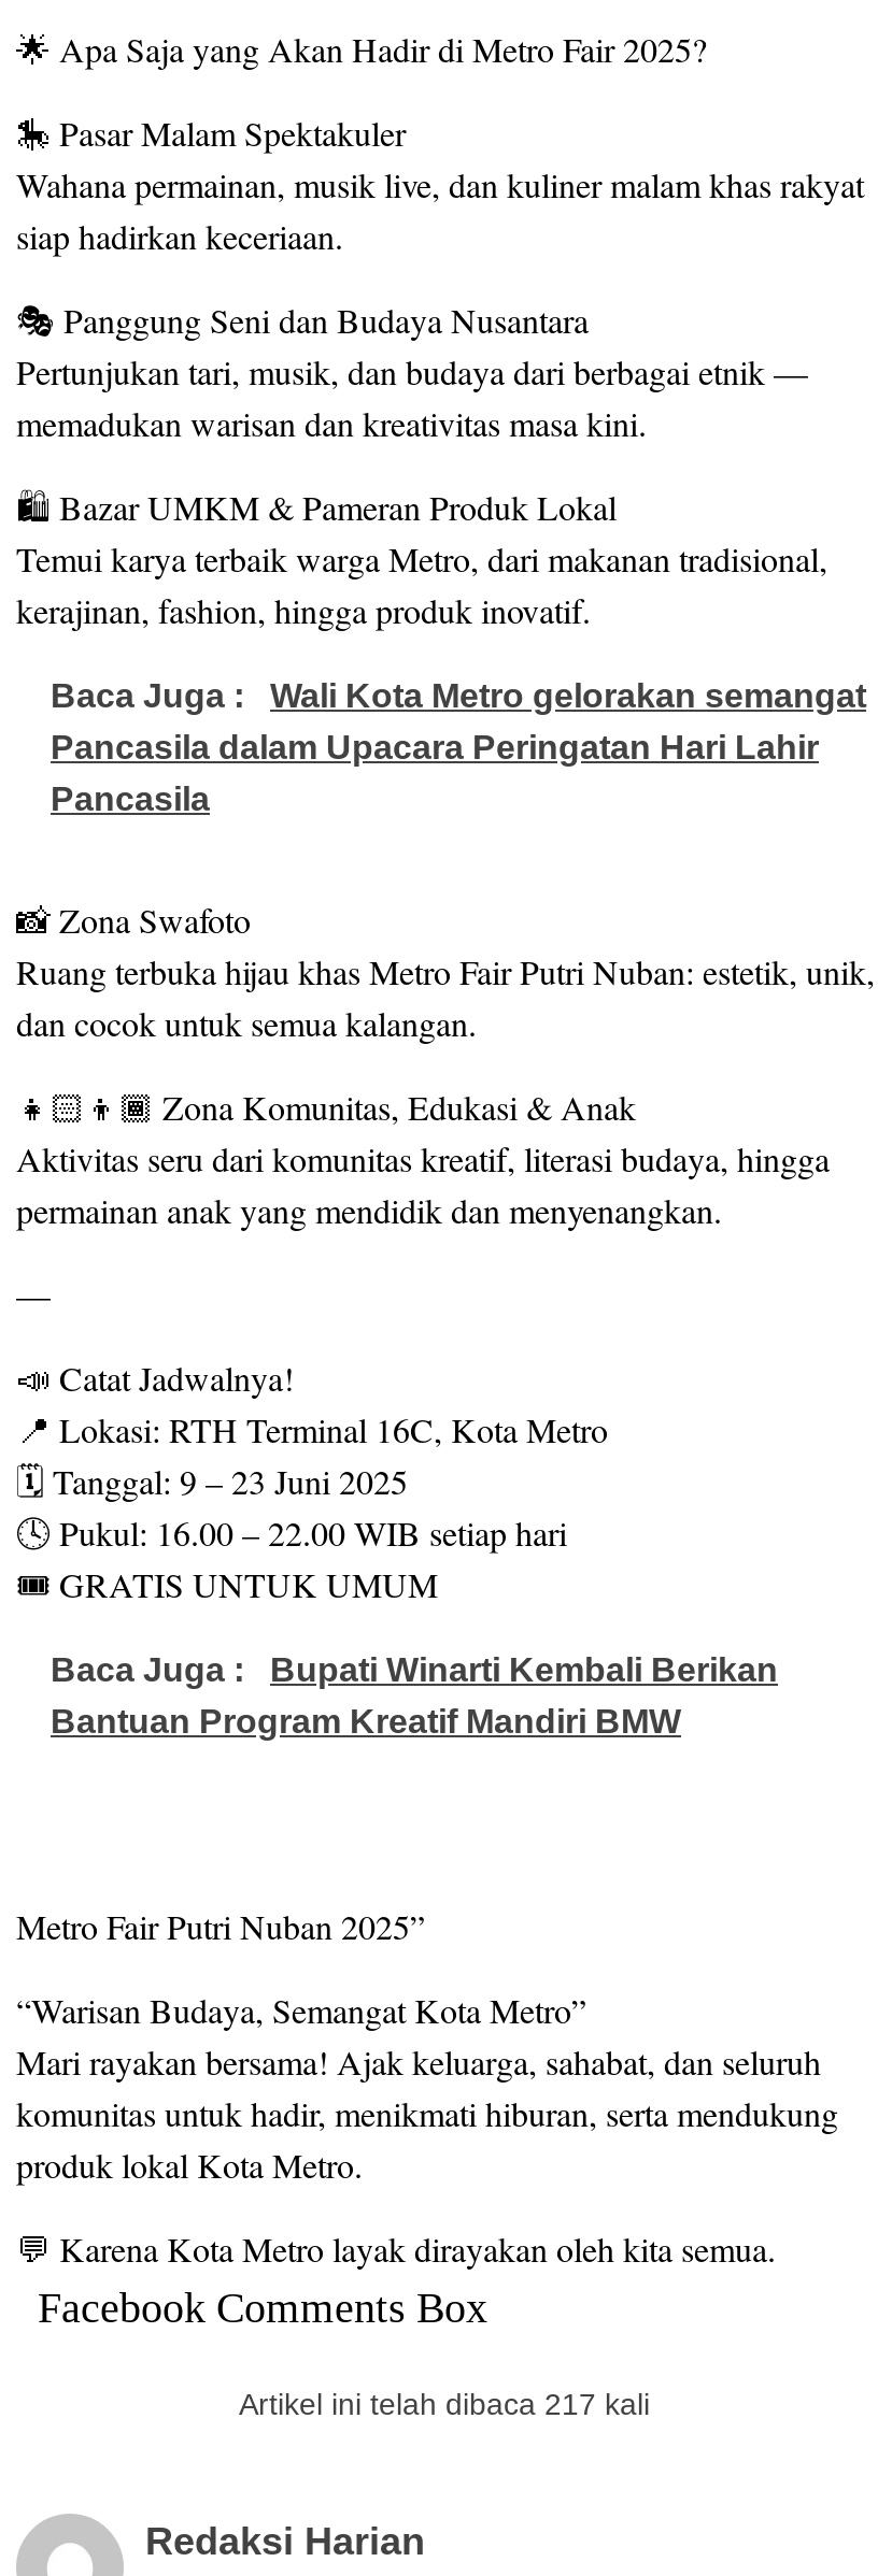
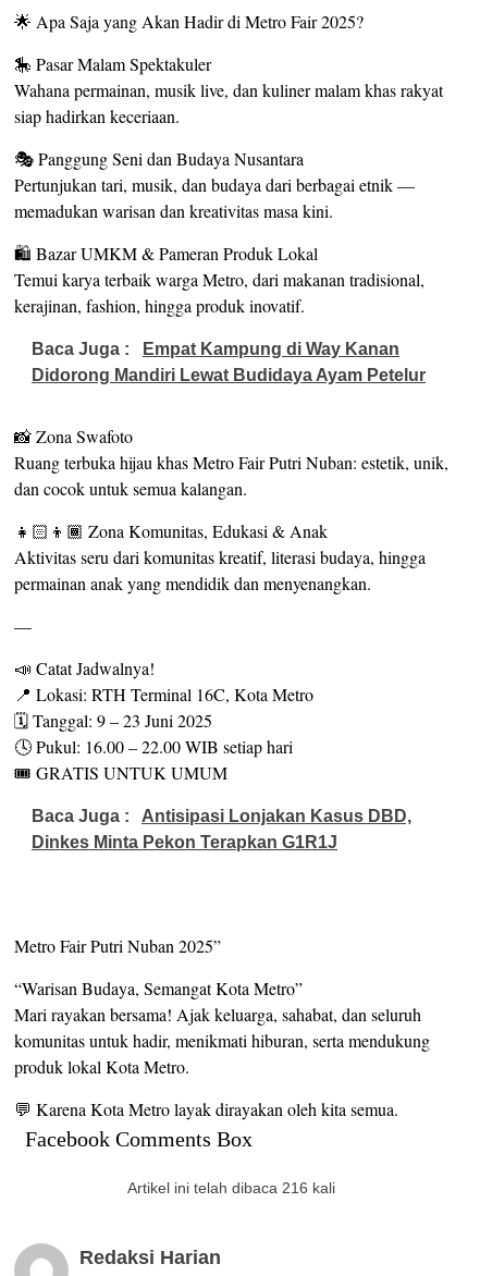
[51,676,866,816] Baca Juga : Wali Kota Metro gelorakan semangat | Pancasila dalam Upacara Peringatan Hari Lahir | Pancasila -> [32,340,426,385] Baca Juga : Empat Kampung di Way Kanan | Didorong Mandiri Lewat Budidaya Ayam Petelur
[51,1650,778,1738] Baca Juga : Bupati Winarti Kembali Berikan | Bantuan Program Kreatif Mandiri BMW -> [32,807,411,852] Baca Juga : Antisipasi Lonjakan Kasus DBD, | Dinkes Minta Pekon Terapkan G1R1J
[239,2386,650,2420] Artikel ini telah dibaca 217 kali -> [127,1180,335,1197] Artikel ini telah dibaca 216 kali

